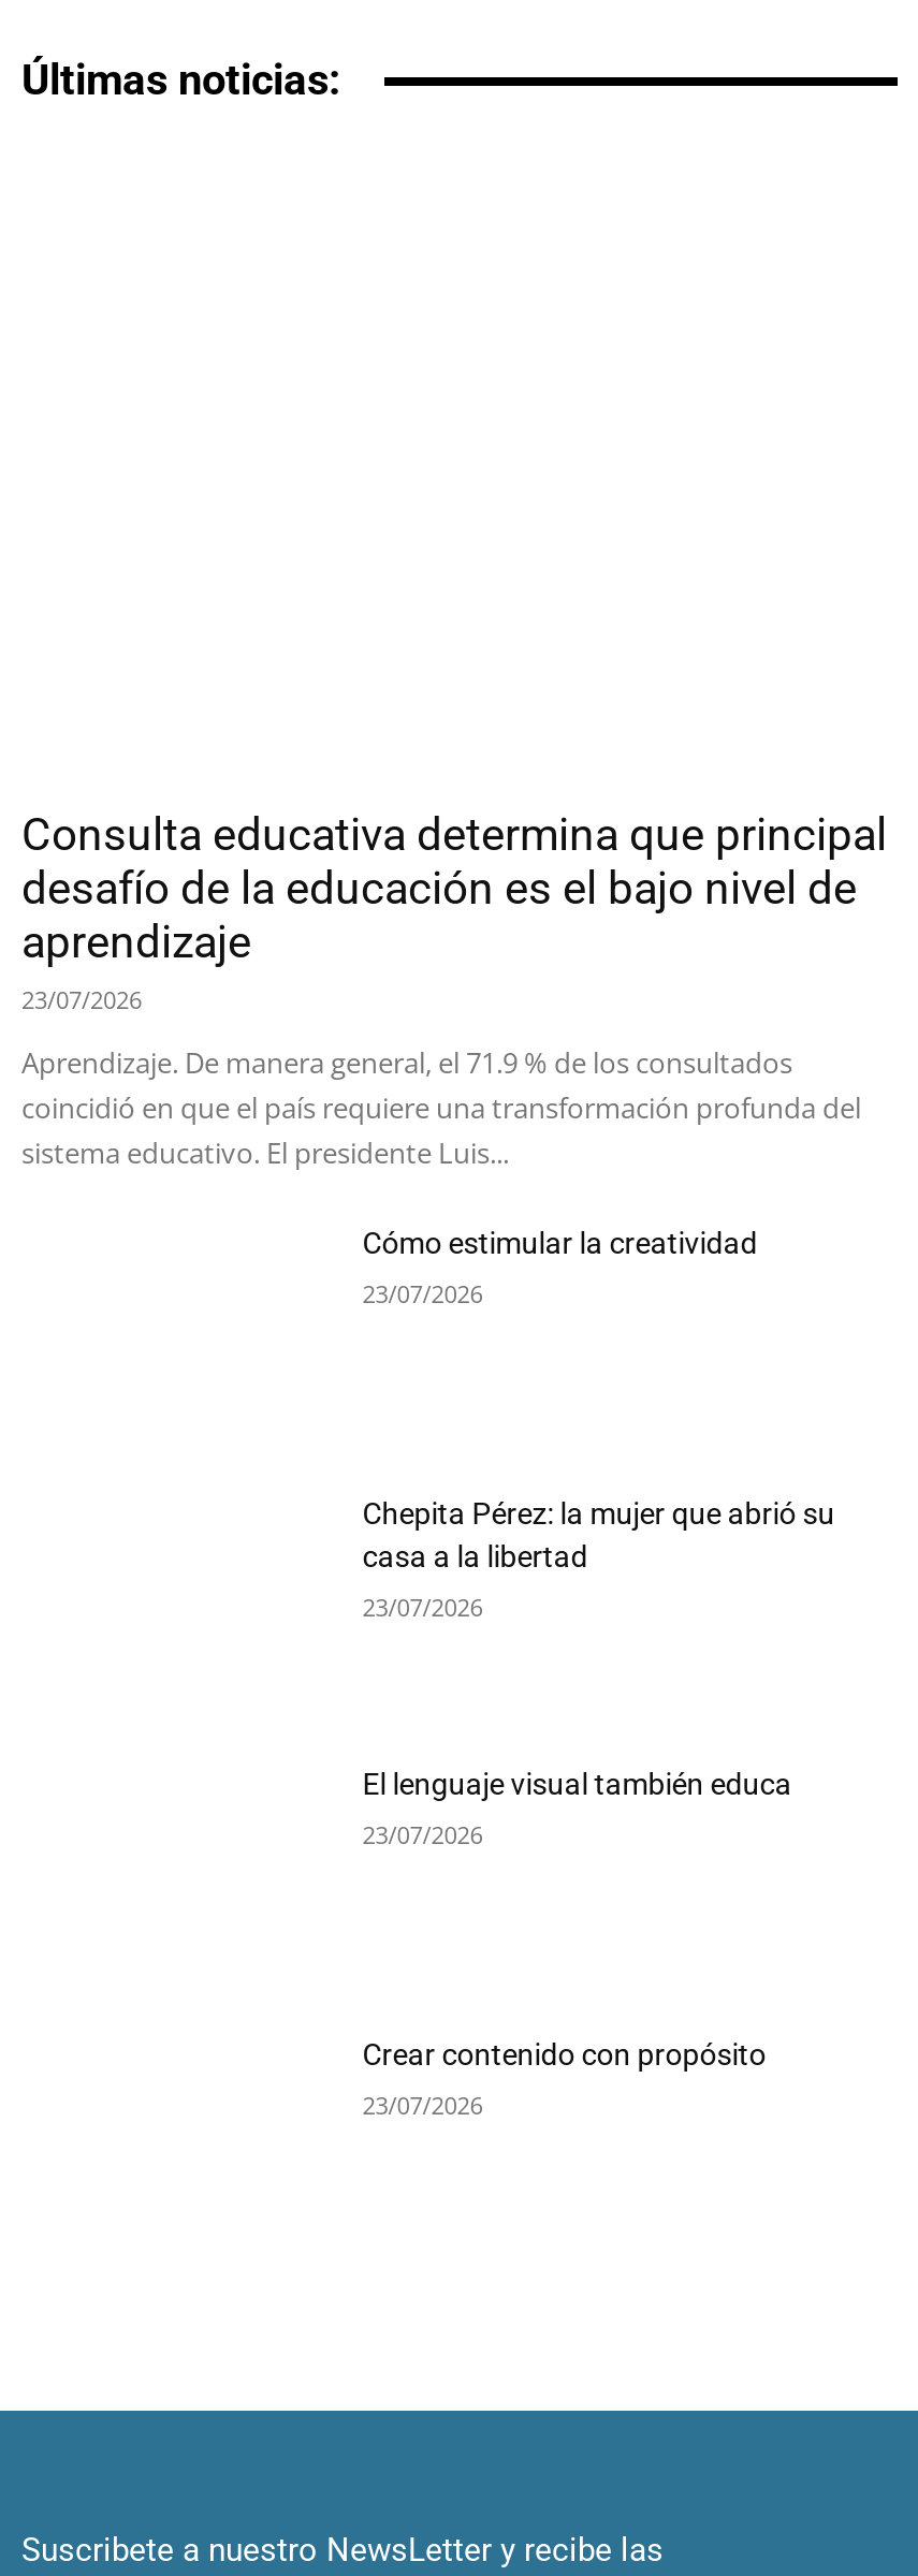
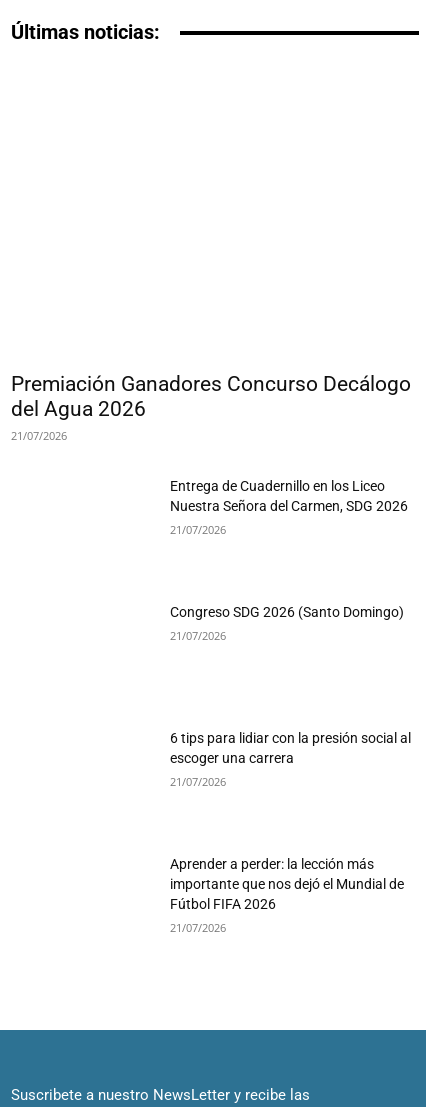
[21,809,887,1309] Consulta educativa determina que principal | desafío de la educación es el bajo nivel de | aprendizaje | 23/07/2026 | Aprendizaje. De manera general, el 71.9 % de los consultados | coincidió en que el país requiere una transformación profunda del | sistema educativo. El presidente Luis... | Cómo estimular la creatividad | 23/07/2026 -> [11,372,411,537] Premiación Ganadores Concurso Decálogo | del Agua 2026 | 21/07/2026 | Entrega de Cuadernillo en los Liceo | Nuestra Señora del Carmen, SDG 2026 | 21/07/2026
[362,1496,835,1622] Chepita Pérez: la mujer que abrió su | casa a la libertad | 23/07/2026 -> [170,604,404,643] Congreso SDG 2026 (Santo Domingo) | 21/07/2026
[362,1766,792,1850] El lenguaje visual también educa | 23/07/2026 -> [170,730,411,789] 6 tips para lidiar con la presión social al | escoger una carrera | 21/07/2026
[362,2037,766,2120] Crear contenido con propósito | 23/07/2026 -> [170,856,404,935] Aprender a perder: la lección más | importante que nos dejó el Mundial de | Fútbol FIFA 2026 | 21/07/2026

